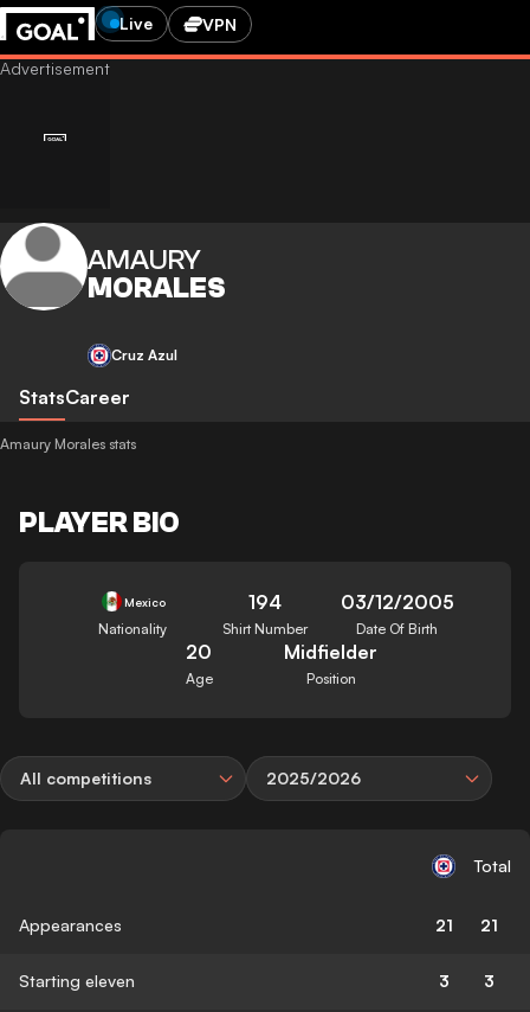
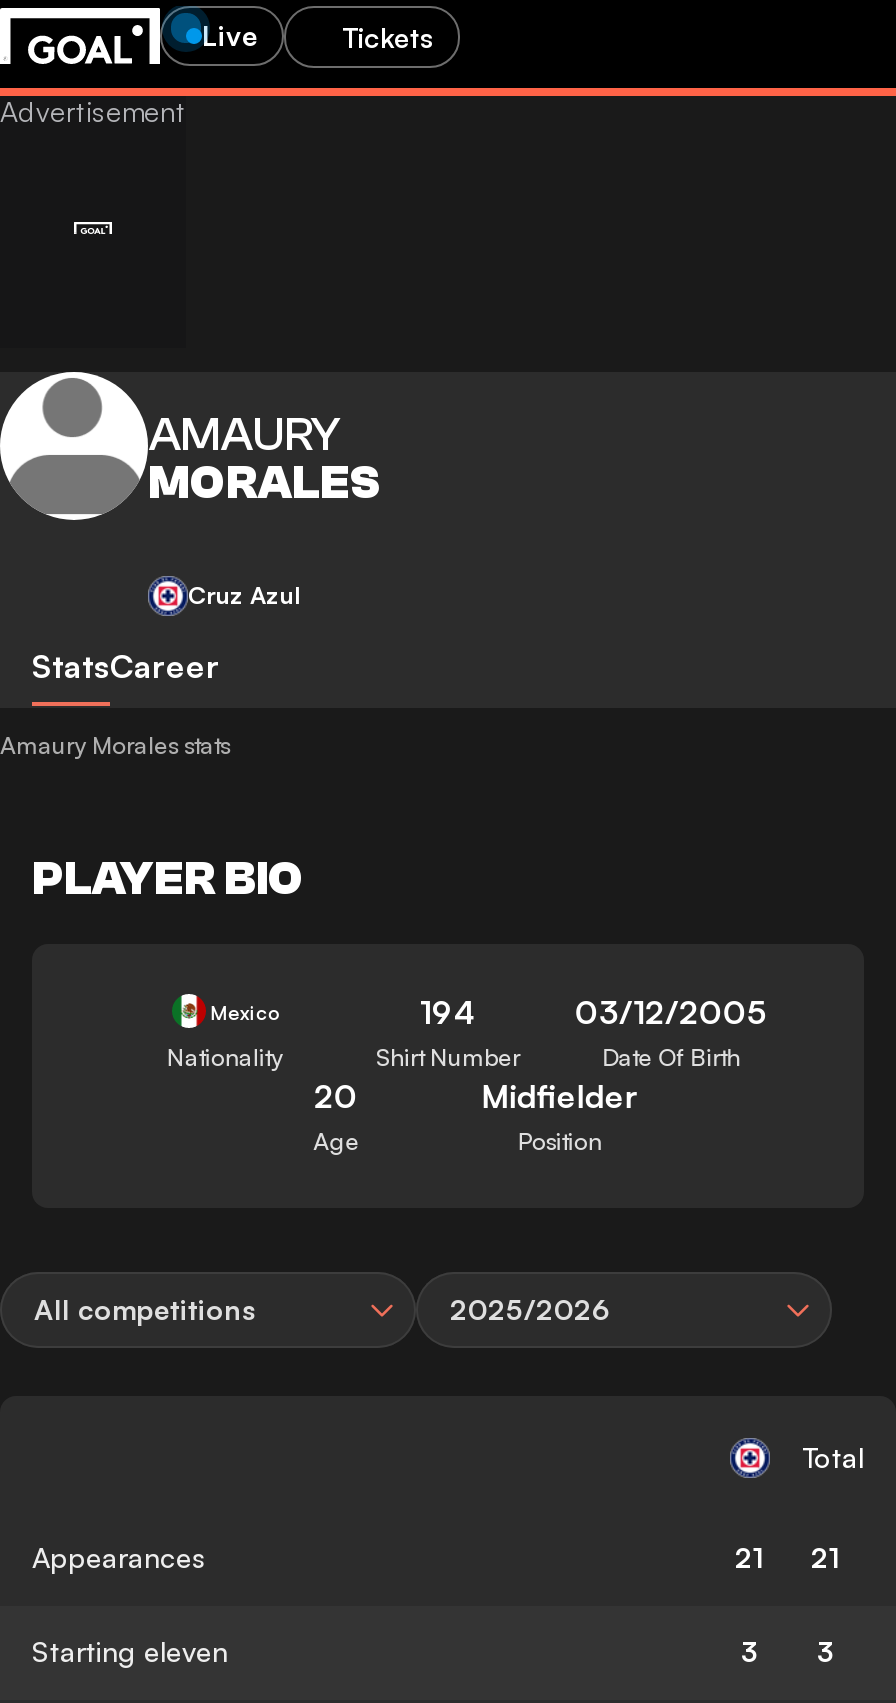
[202,14,237,34] VPN -> [342,19,434,53] Tickets

